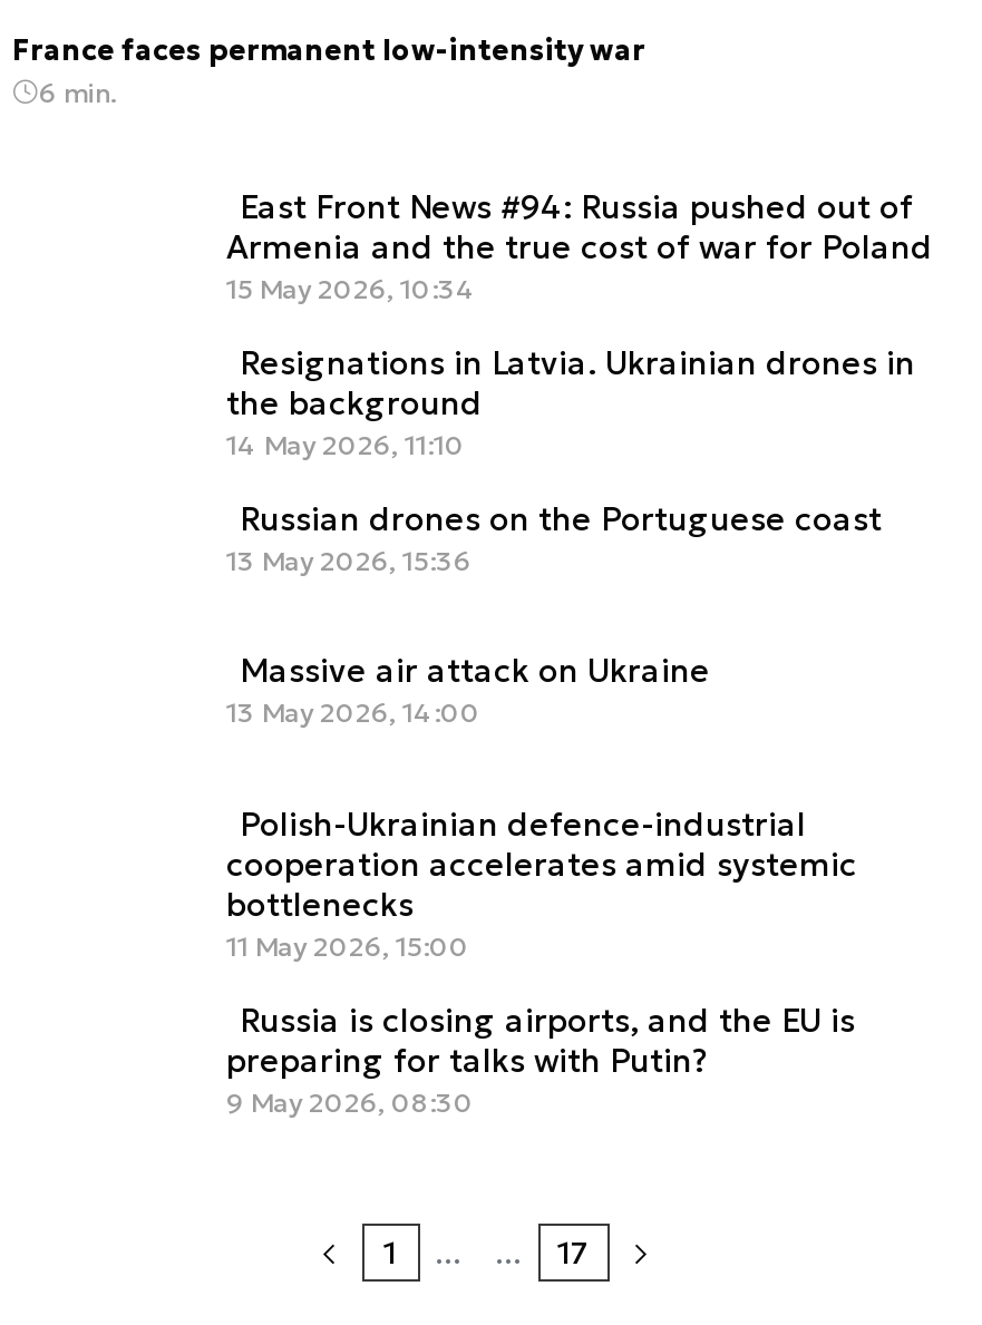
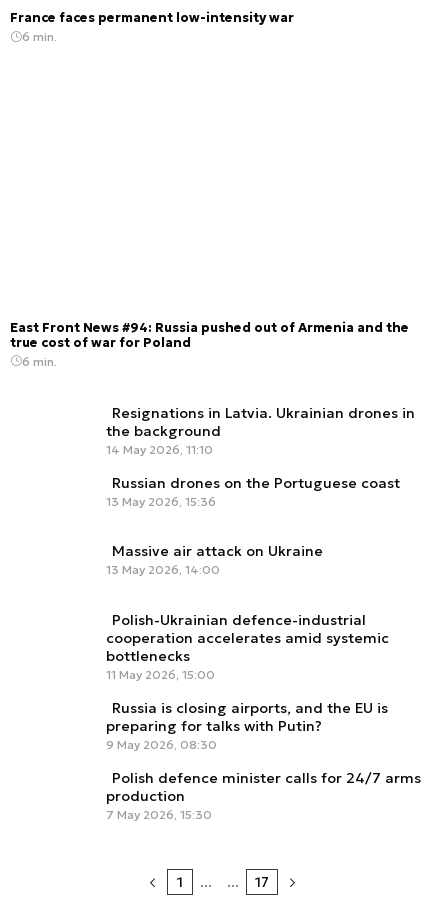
[226,187,933,305] East Front News #94: Russia pushed out of | Armenia and the true cost of war for Poland | 15 May 2026, 10:34 -> [10,320,409,369] East Front News #94: Russia pushed out of Armenia and the | true cost of war for Poland | 6 min.
none -> [106,769,421,822] Polish defence minister calls for 24/7 arms | production | 7 May 2026, 15:30

